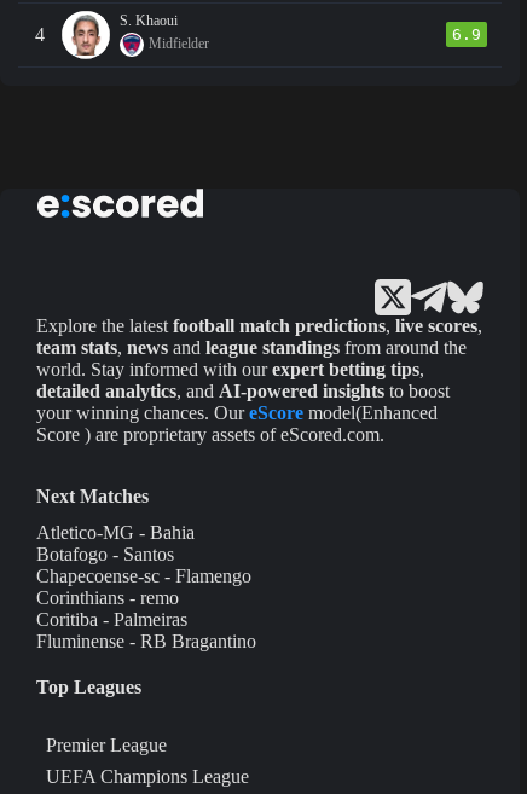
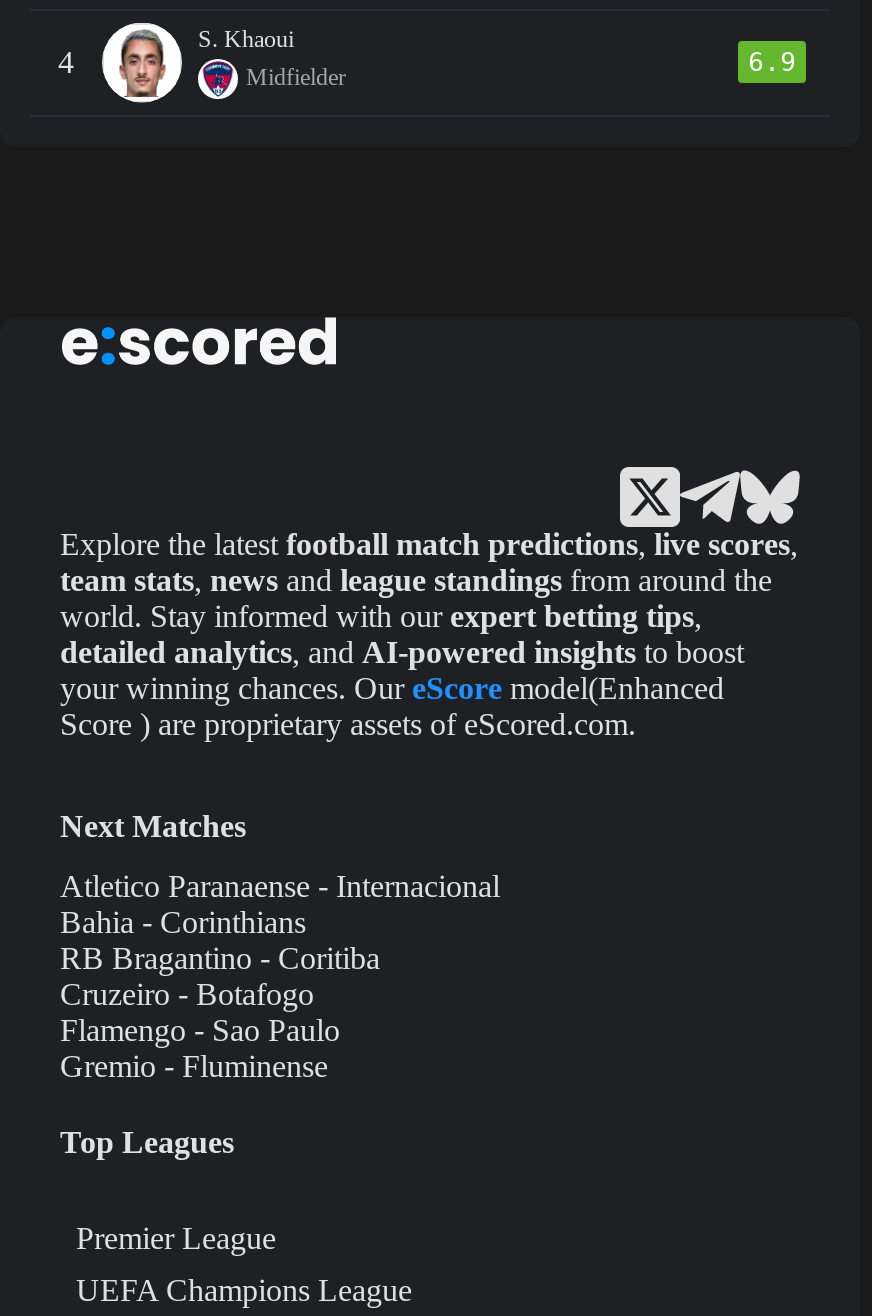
[36,523,256,652] Atletico-MG - Bahia | Botafogo - Santos | Chapecoense-sc - Flamengo | Corinthians - remo | Coritiba - Palmeiras | Fluminense - RB Bragantino -> [60,870,500,1084] Atletico Paranaense - Internacional | Bahia - Corinthians | RB Bragantino - Coritiba | Cruzeiro - Botafogo | Flamengo - Sao Paulo | Gremio - Fluminense

